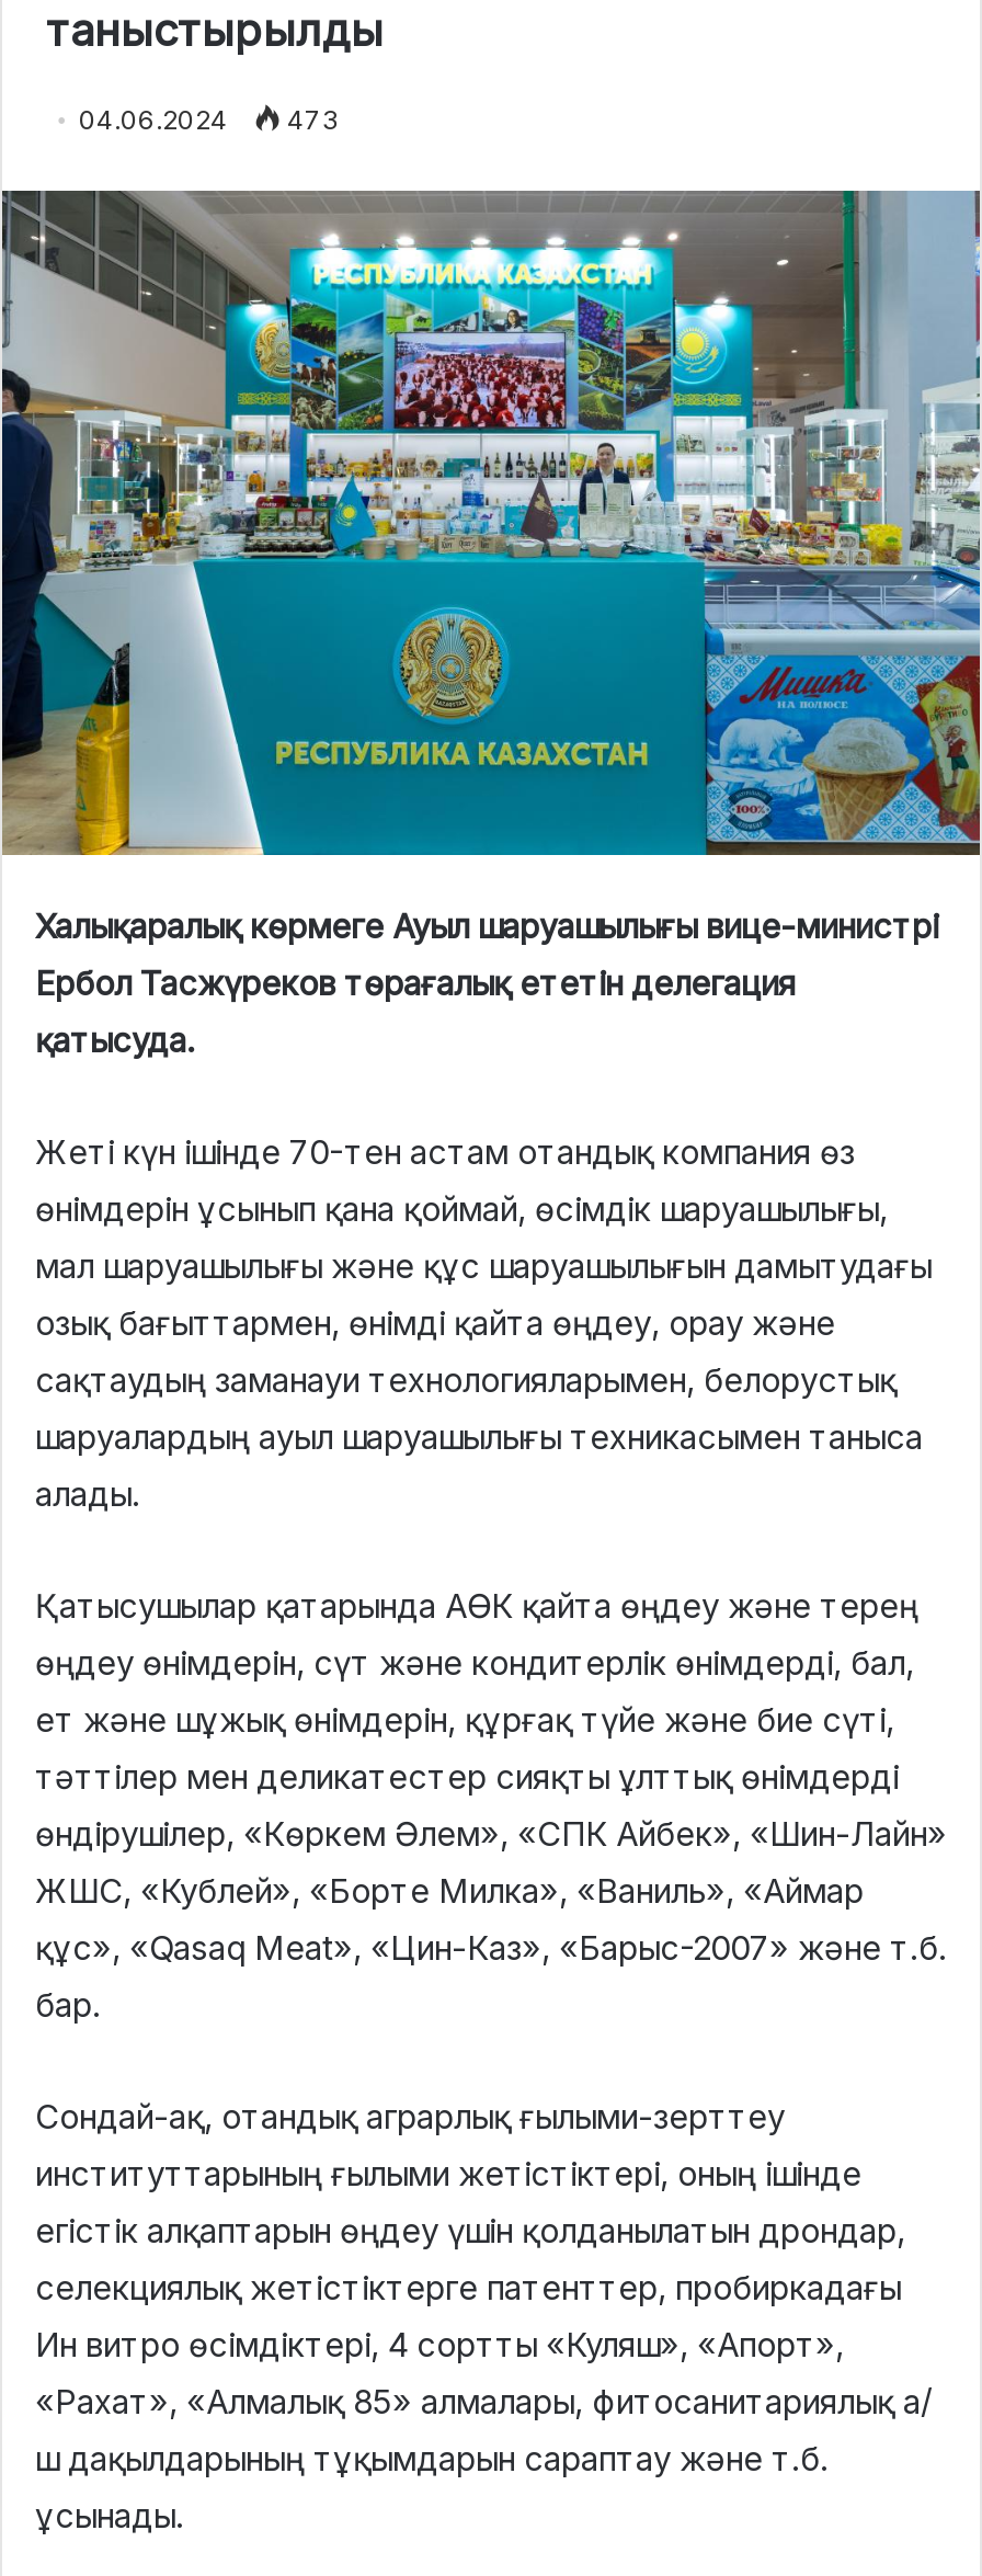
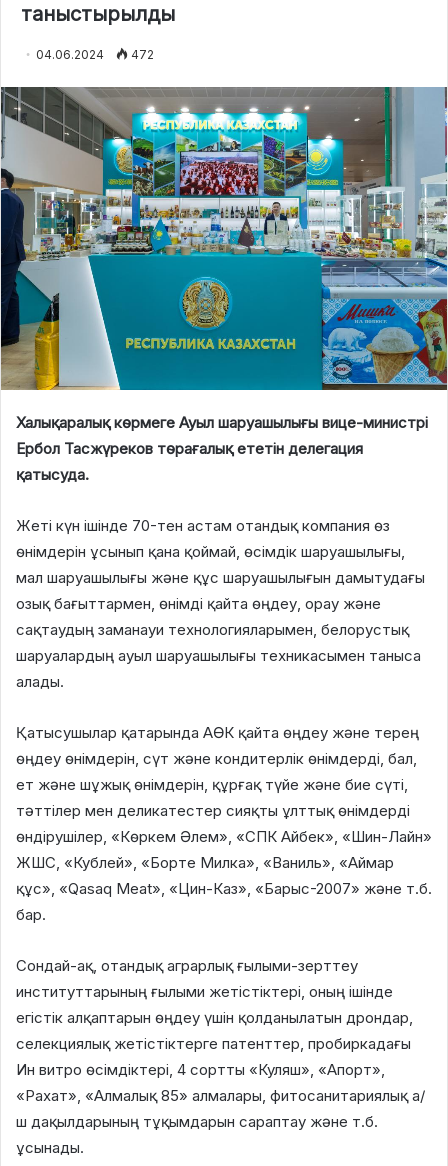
[79,103,340,136] 04.06.2024 473 -> [36,47,154,62] 04.06.2024 472

